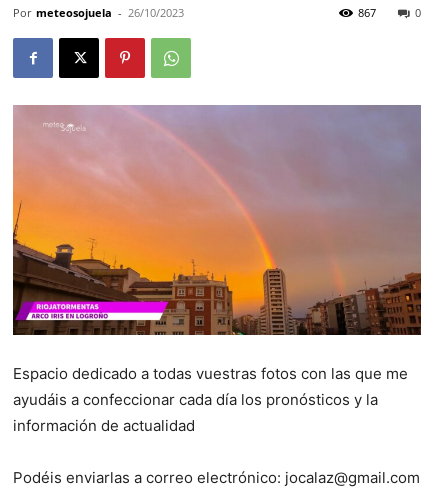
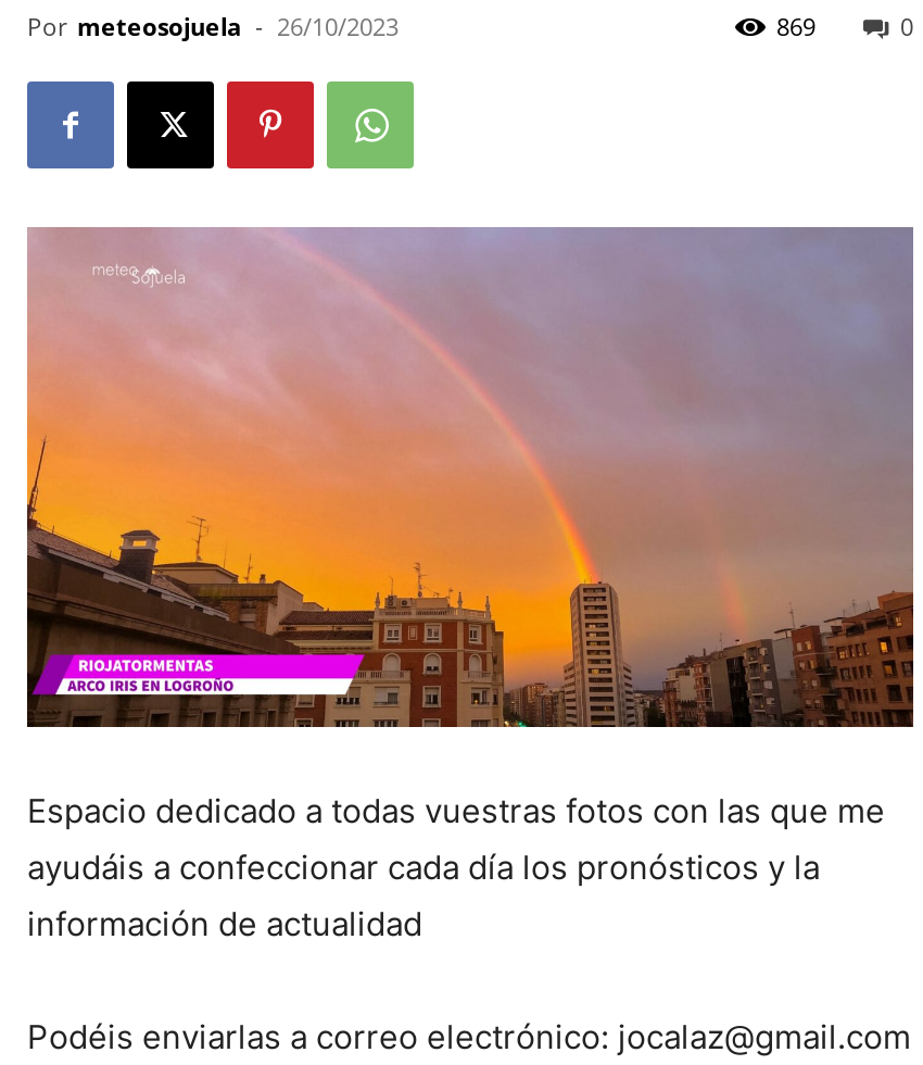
[358,5,376,20] 867 -> [776,10,815,42] 869

